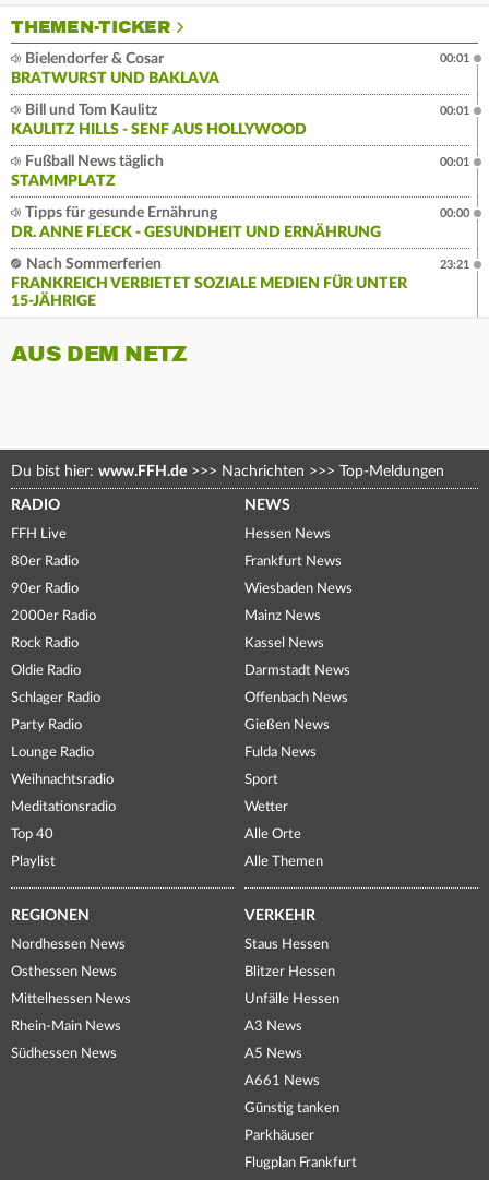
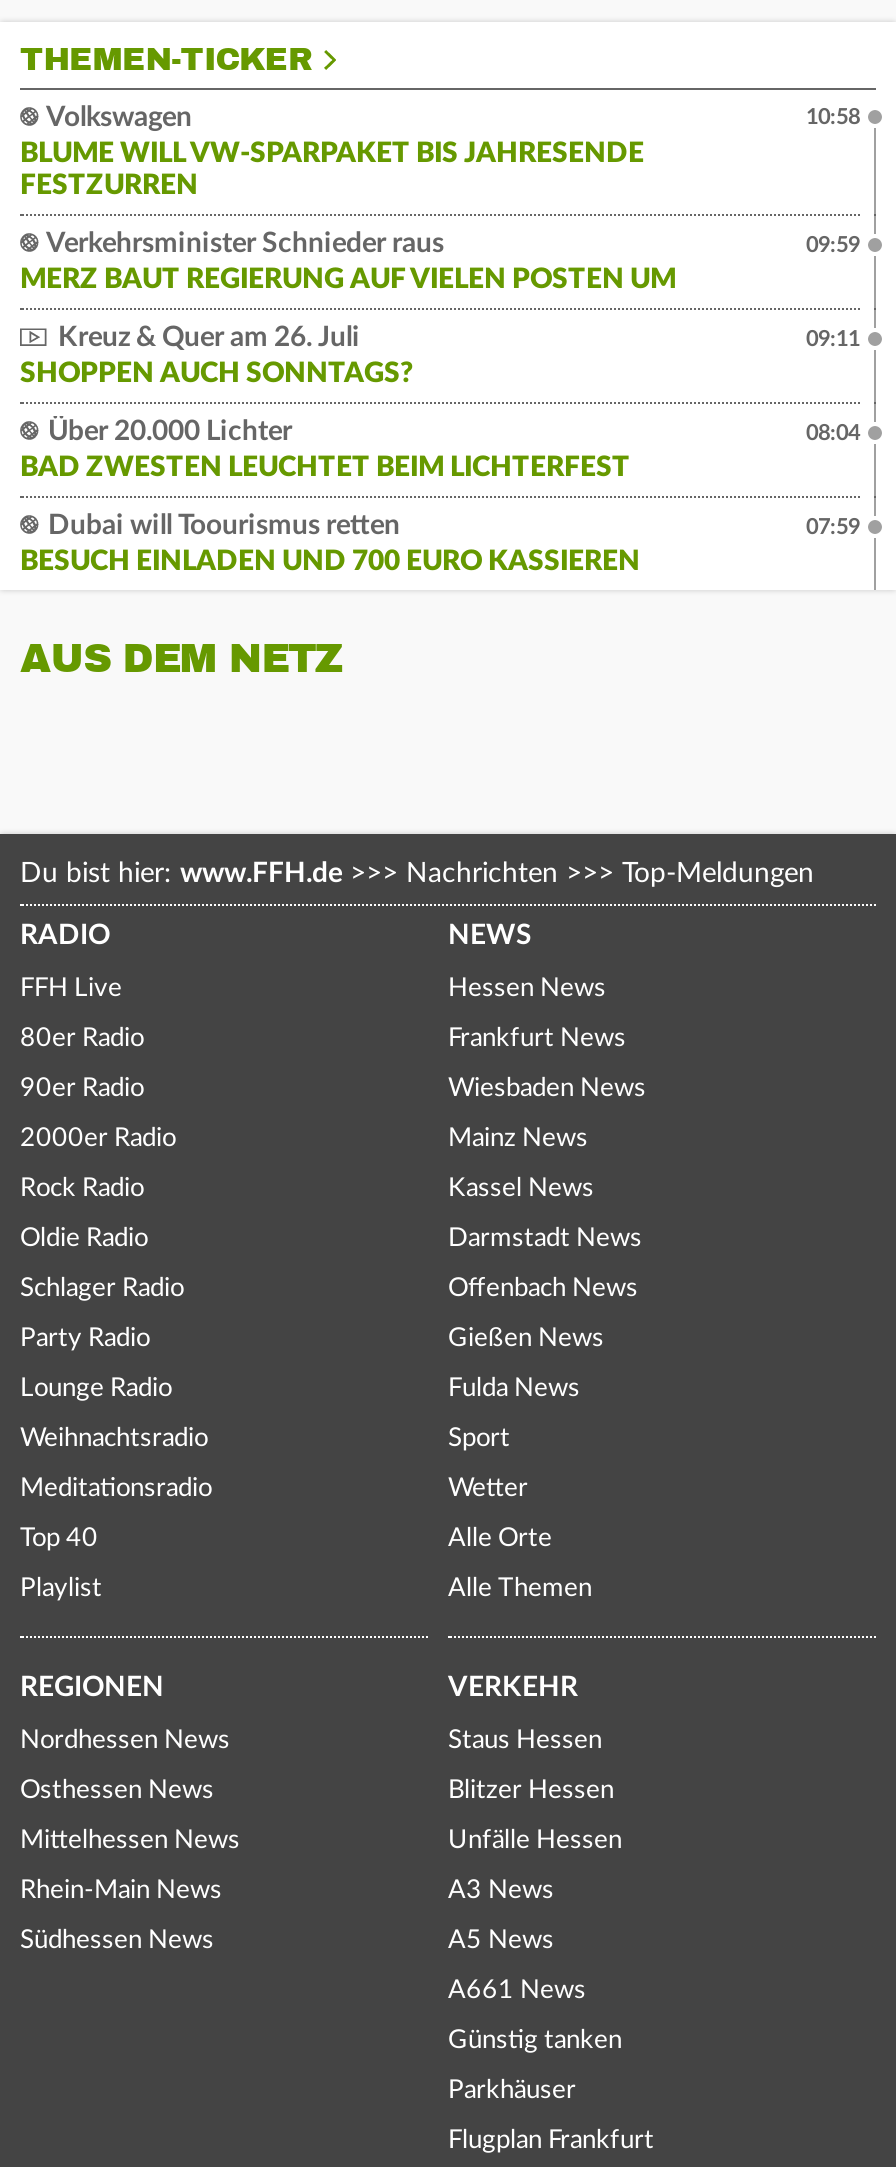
[11,52,219,87] Bielendorfer & Cosar | BRATWURST UND BAKLAVA -> [20,105,644,201] Volkswagen | BLUME WILL VW-SPARPAKET BIS JAHRESENDE | FESTZURREN
[440,53,469,65] 00:01 -> [806,107,860,129] 10:58
[11,103,307,138] Bill und Tom Kaulitz | KAULITZ HILLS - SENF AUS HOLLYWOOD -> [20,231,676,295] Verkehrsminister Schnieder raus | MERZ BAUT REGIERUNG AUF VIELEN POSTEN UM
[440,105,469,117] 00:01 -> [806,235,860,257] 09:59
[11,154,164,189] Fußball News täglich | STAMMPLATZ -> [20,325,414,389] Kreuz & Quer am 26. Juli | SHOPPEN AUCH SONNTAGS?
[440,157,469,169] 00:01 -> [806,329,860,351] 09:11
[11,206,381,241] Tipps für gesunde Ernährung | DR. ANNE FLECK - GESUNDHEIT UND ERNÄHRUNG -> [20,419,630,483] Über 20.000 Lichter | BAD ZWESTEN LEUCHTET BEIM LICHTERFEST
[440,208,469,220] 00:00 -> [806,423,860,445] 08:04
[11,257,407,309] Nach Sommerferien | FRANKREICH VERBIETET SOZIALE MEDIEN FÜR UNTER | 15-JÄHRIGE -> [20,513,640,577] Dubai will Toourismus retten | BESUCH EINLADEN UND 700 EURO KASSIEREN
[440,259,469,271] 23:21 -> [806,517,860,539] 07:59

